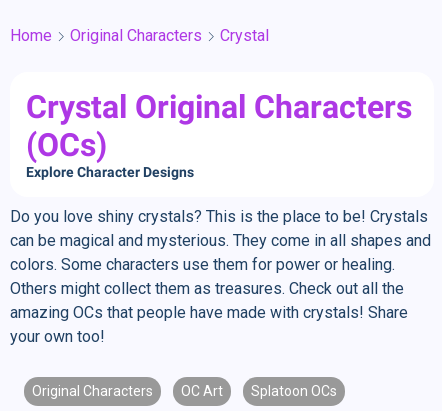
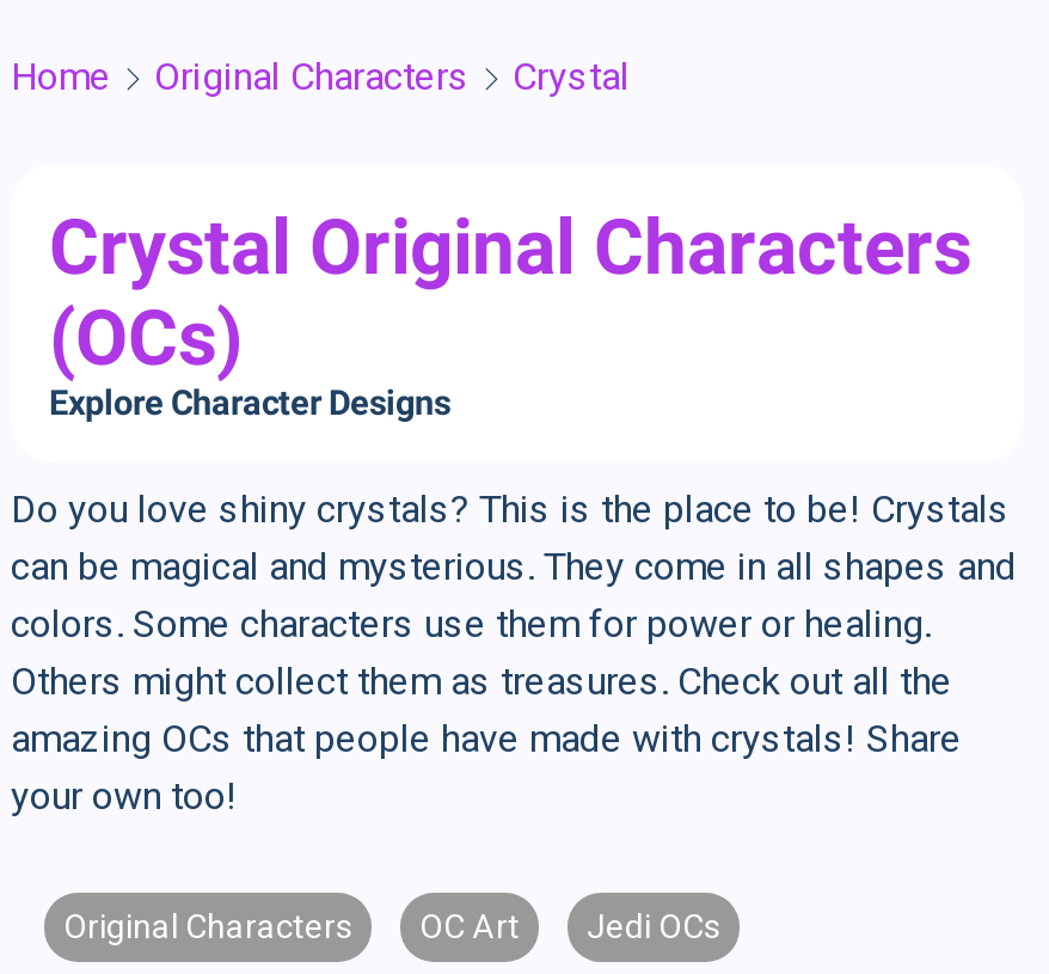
[251,383,337,399] Splatoon OCs -> [587,907,720,945] Jedi OCs

